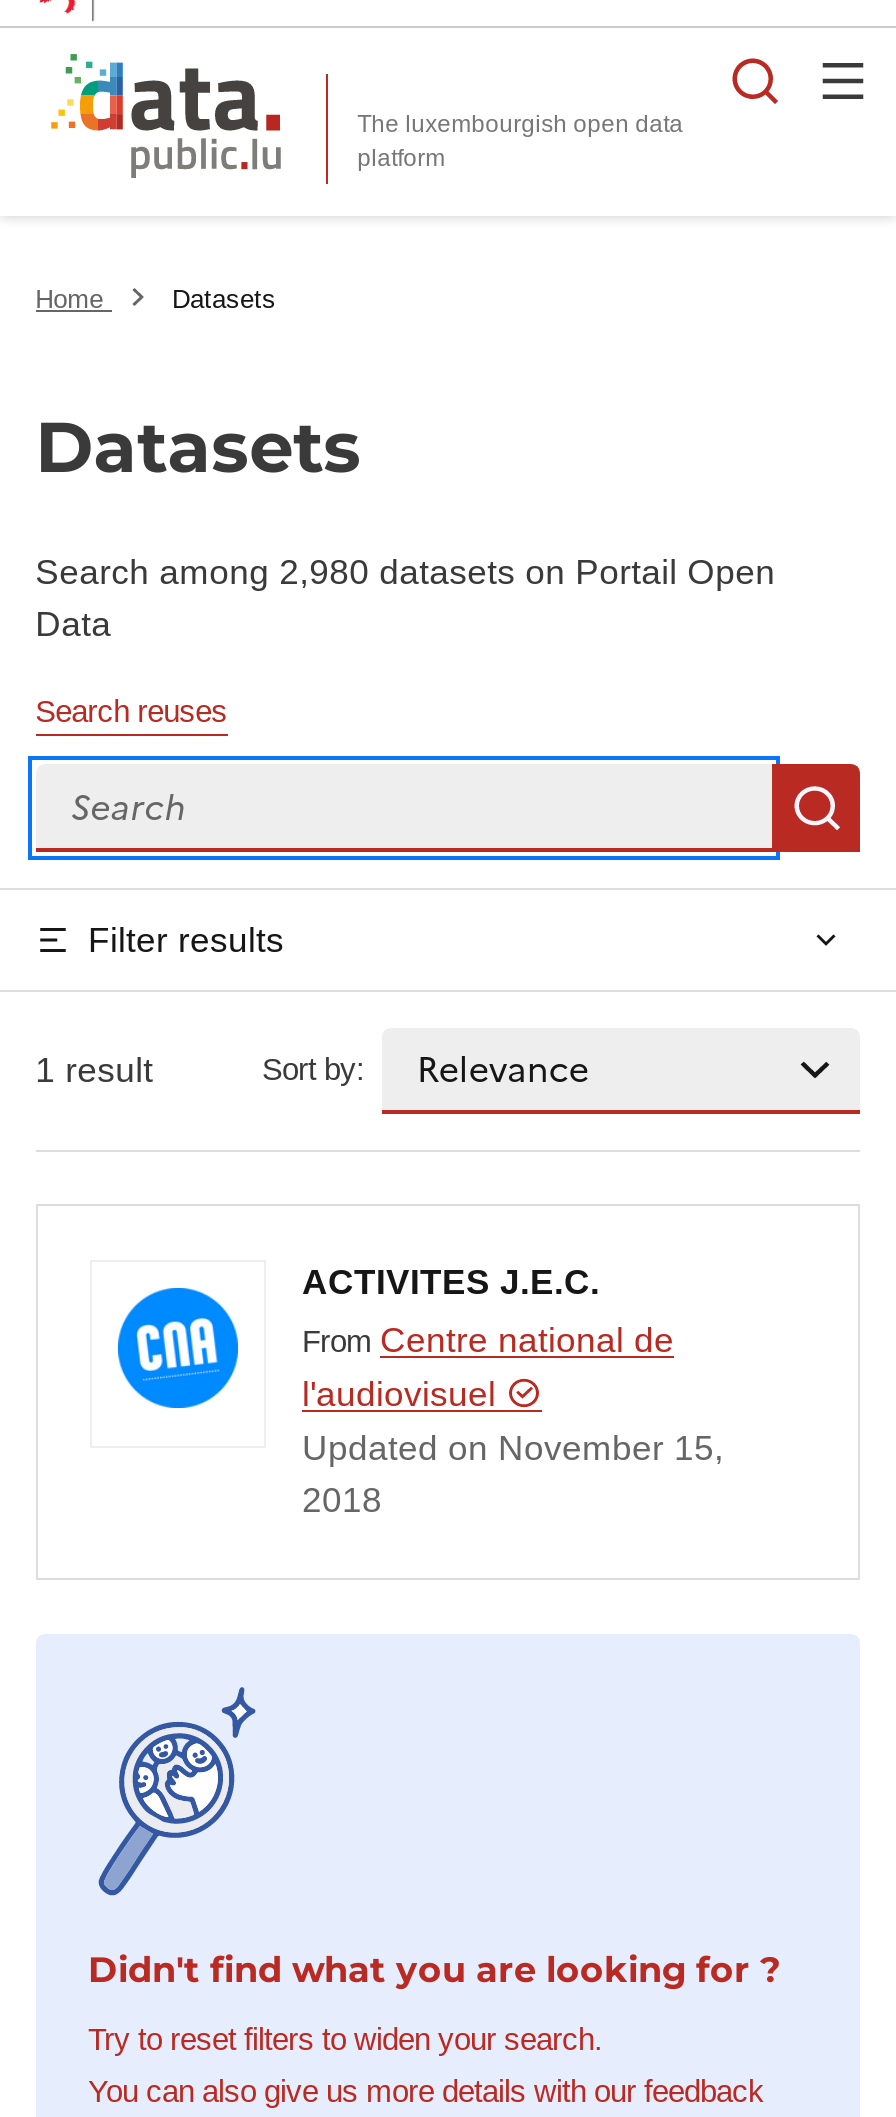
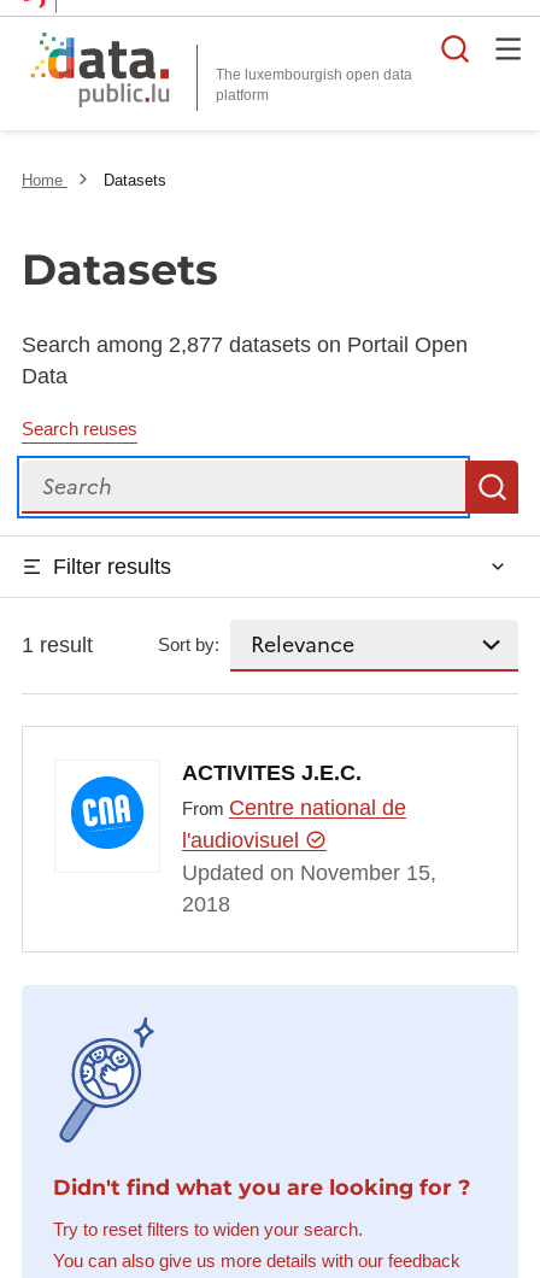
[35,553,775,593] Search among 2,980 datasets on Portail Open -> [21,333,467,357] Search among 2,877 datasets on Portail Open

